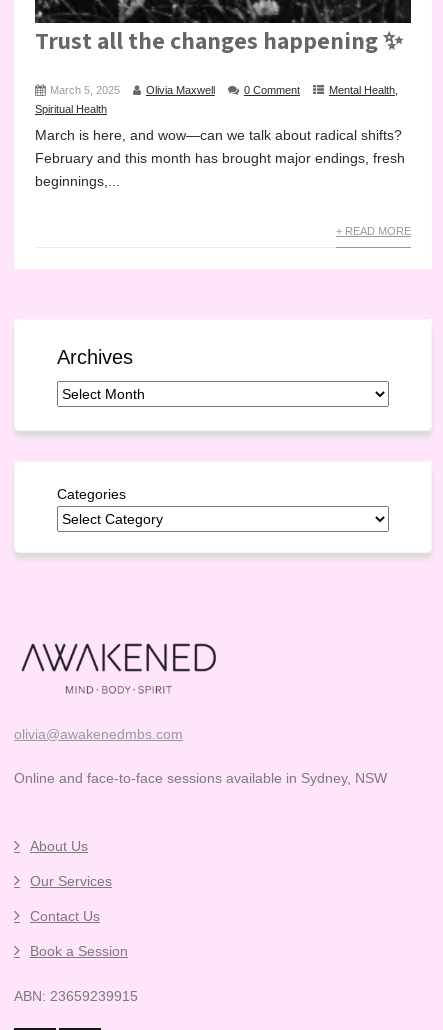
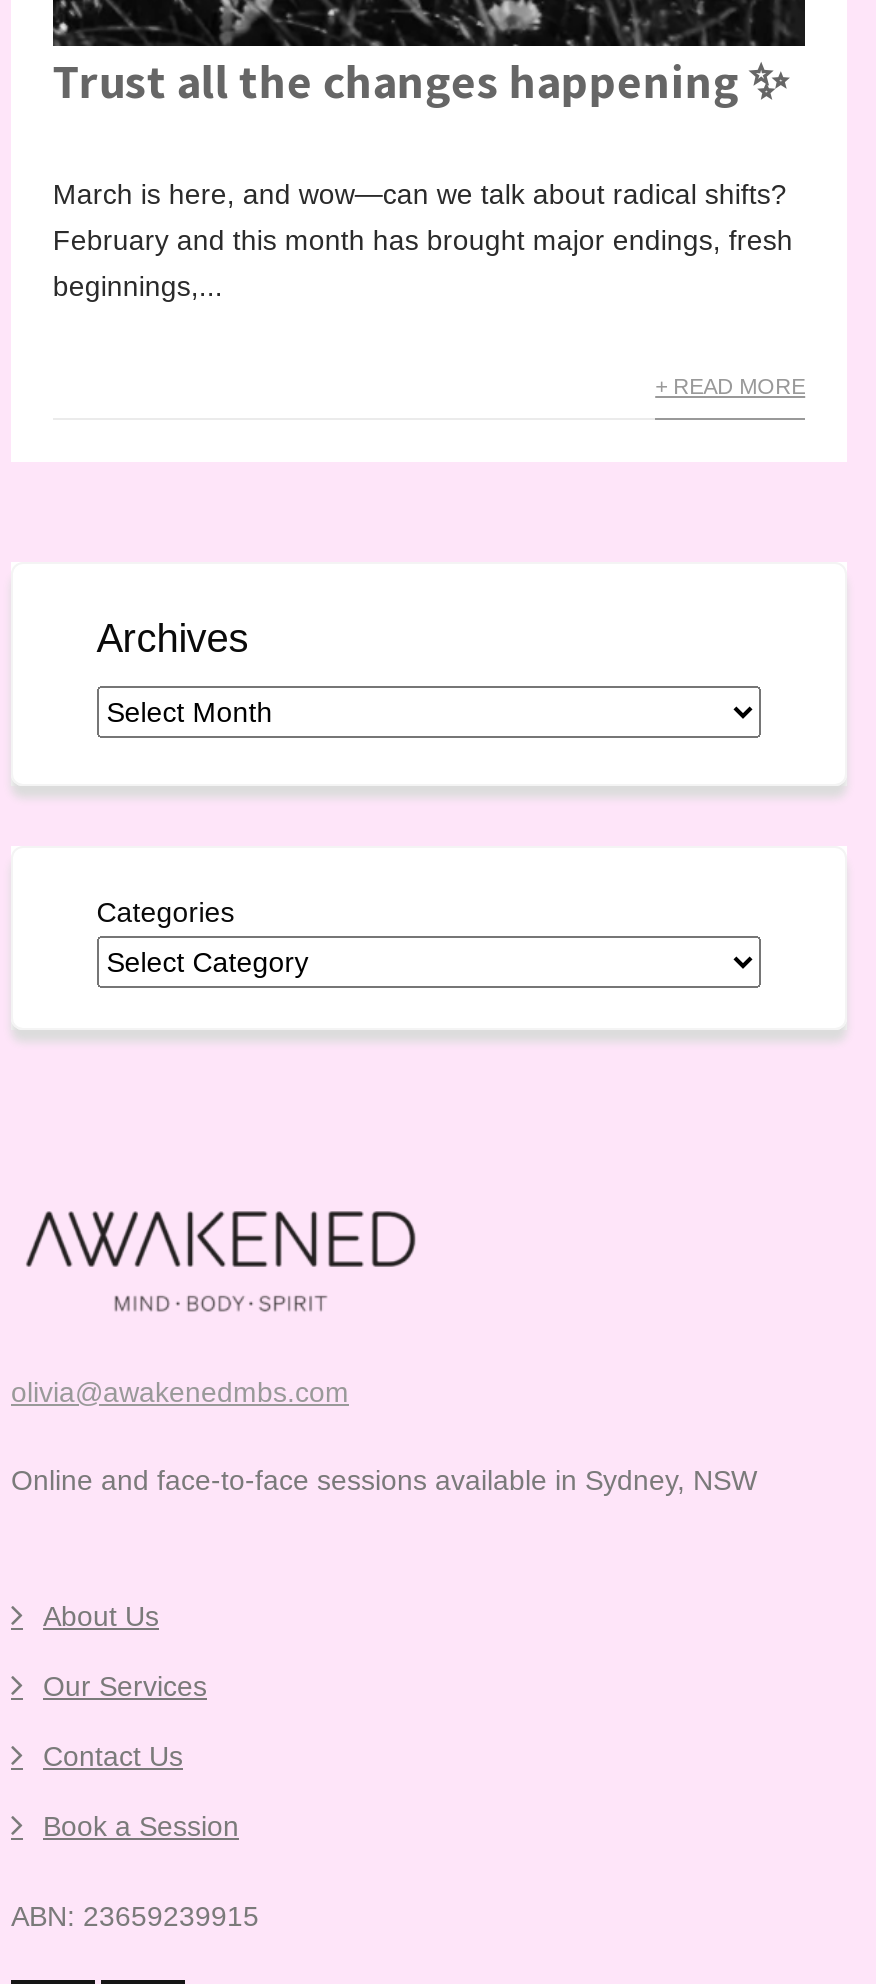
[35,84,398,115] March 5, 2025 | Olivia Maxwell | 0 Comment | Mental Health, | Spiritual Health -> none

